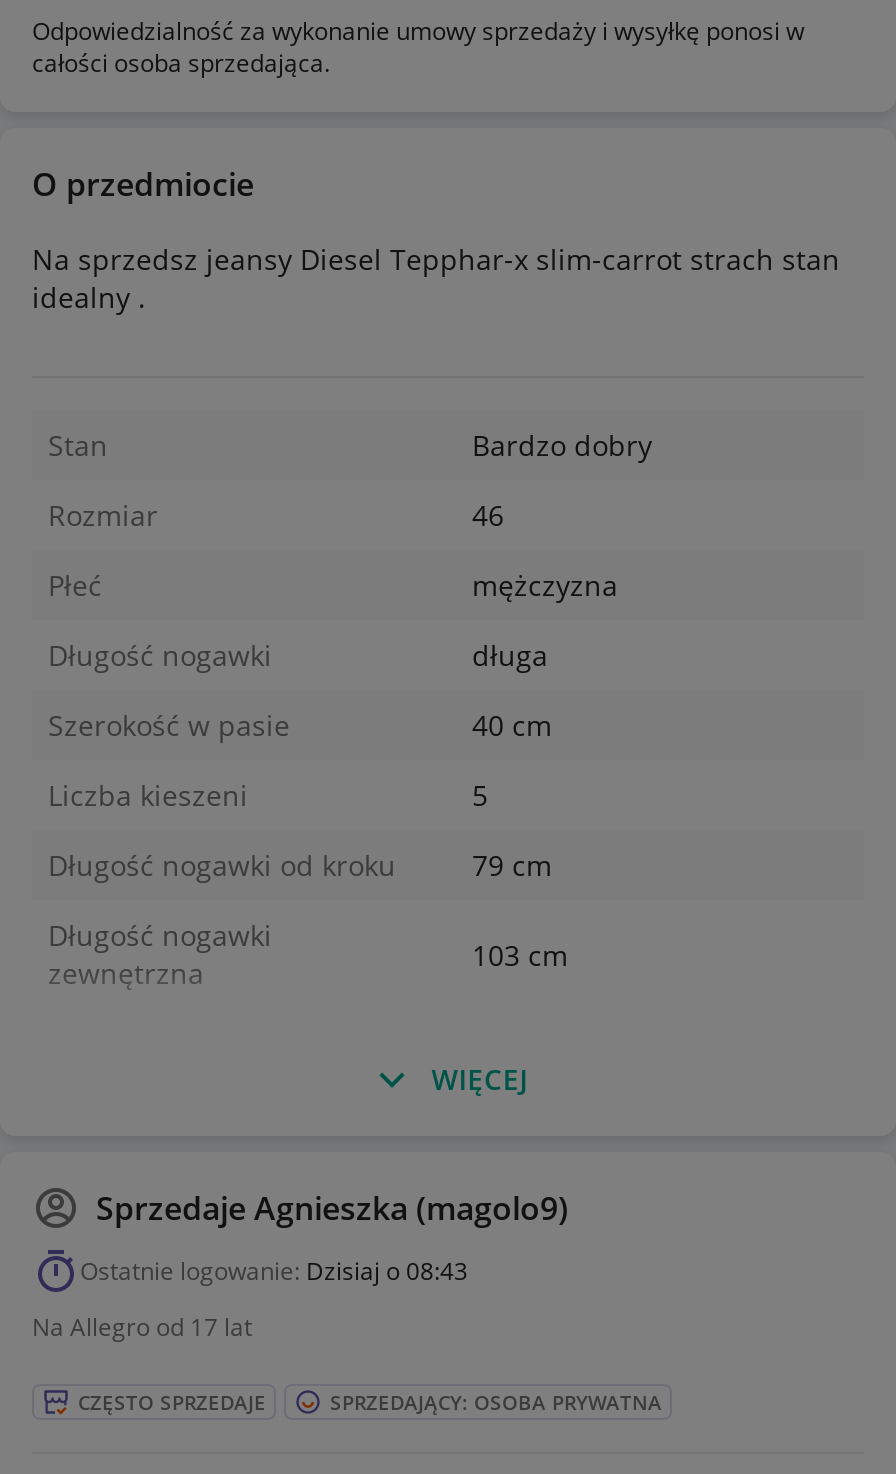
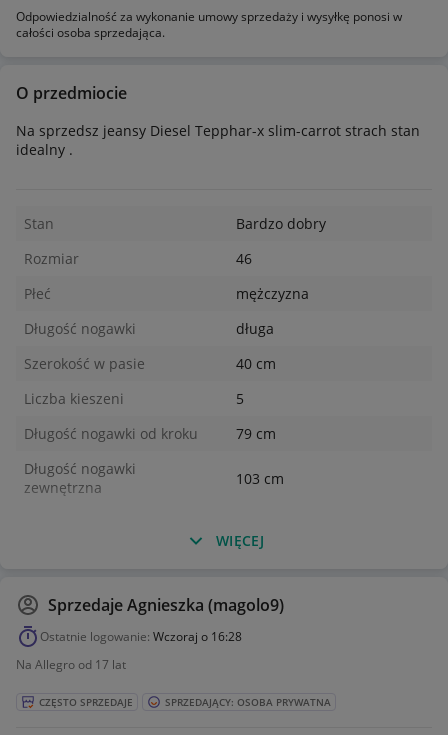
[80,1254,468,1288] Ostatnie logowanie: Dzisiaj o 08:43 -> [40,628,242,645] Ostatnie logowanie: Wczoraj o 16:28

